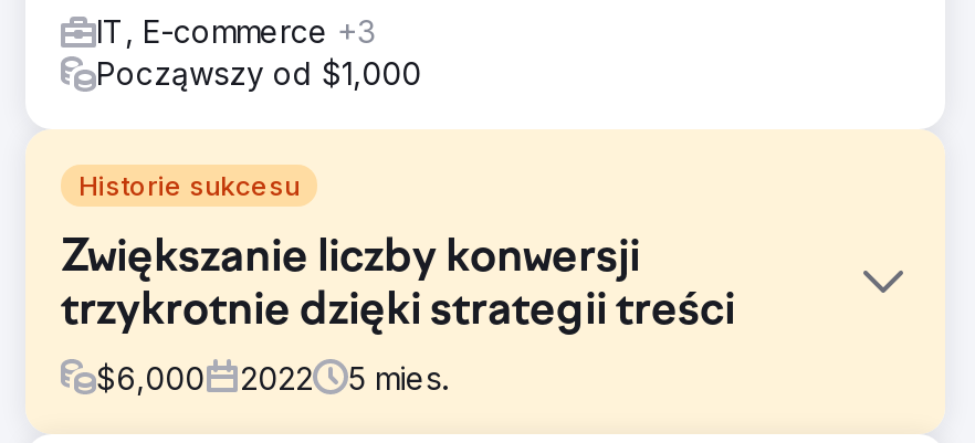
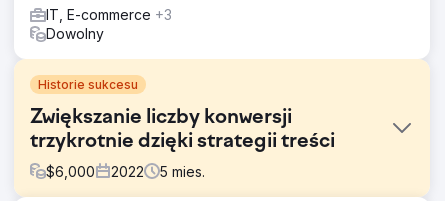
[96,53,421,91] Począwszy od $1,000 -> [46,25,104,42] Dowolny

